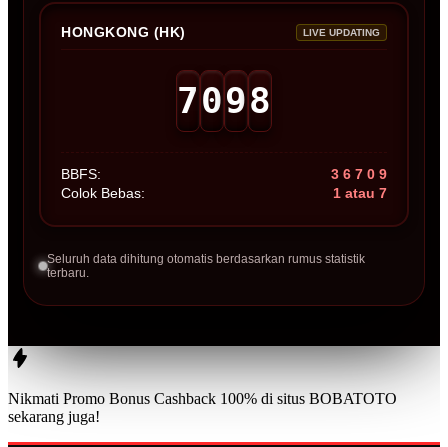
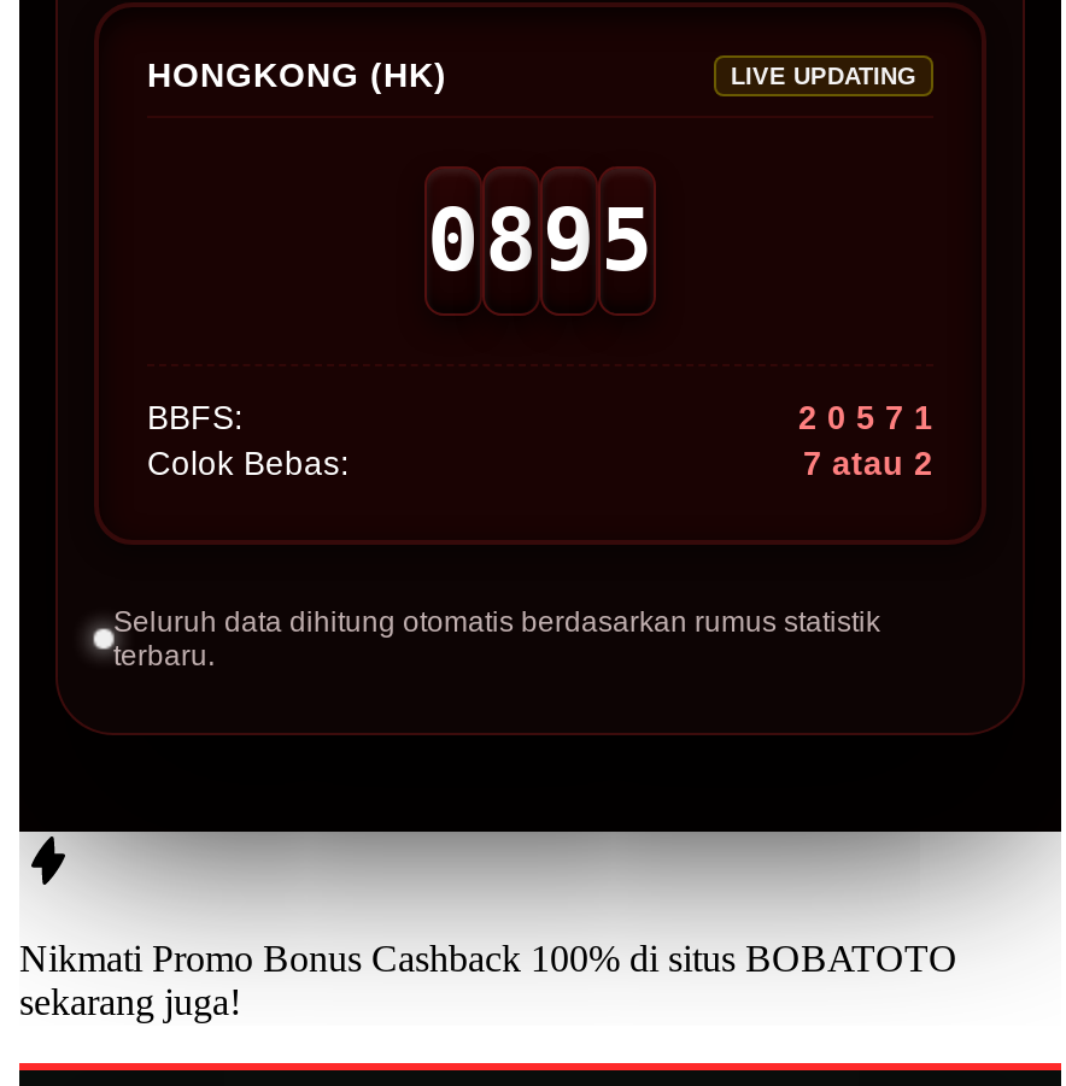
[177,80,271,121] 7 0 9 8 -> [427,191,654,290] 0 8 9 5
[331,167,387,182] 3 6 7 0 9 -> [798,400,933,436] 2 0 5 7 1
[333,186,387,201] 1 atau 7 -> [803,446,933,482] 7 atau 2

